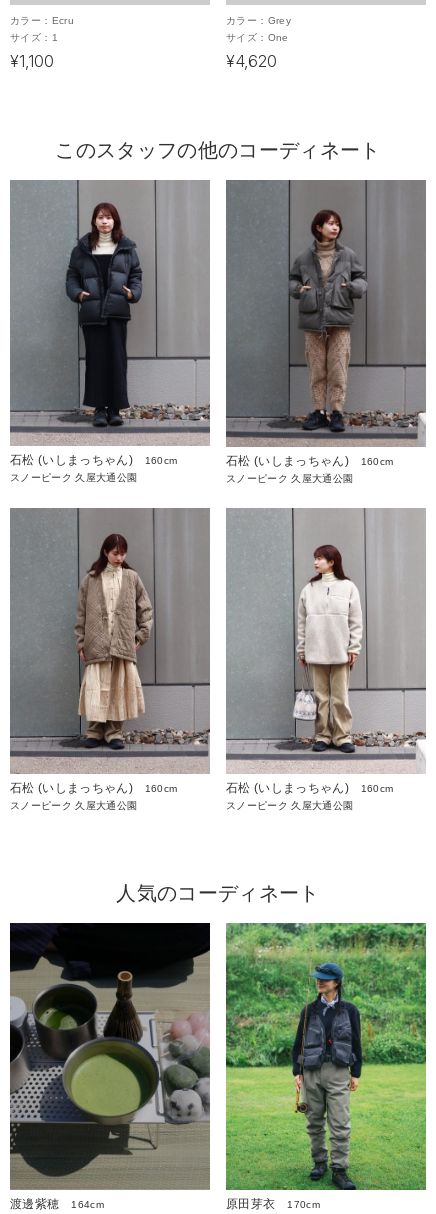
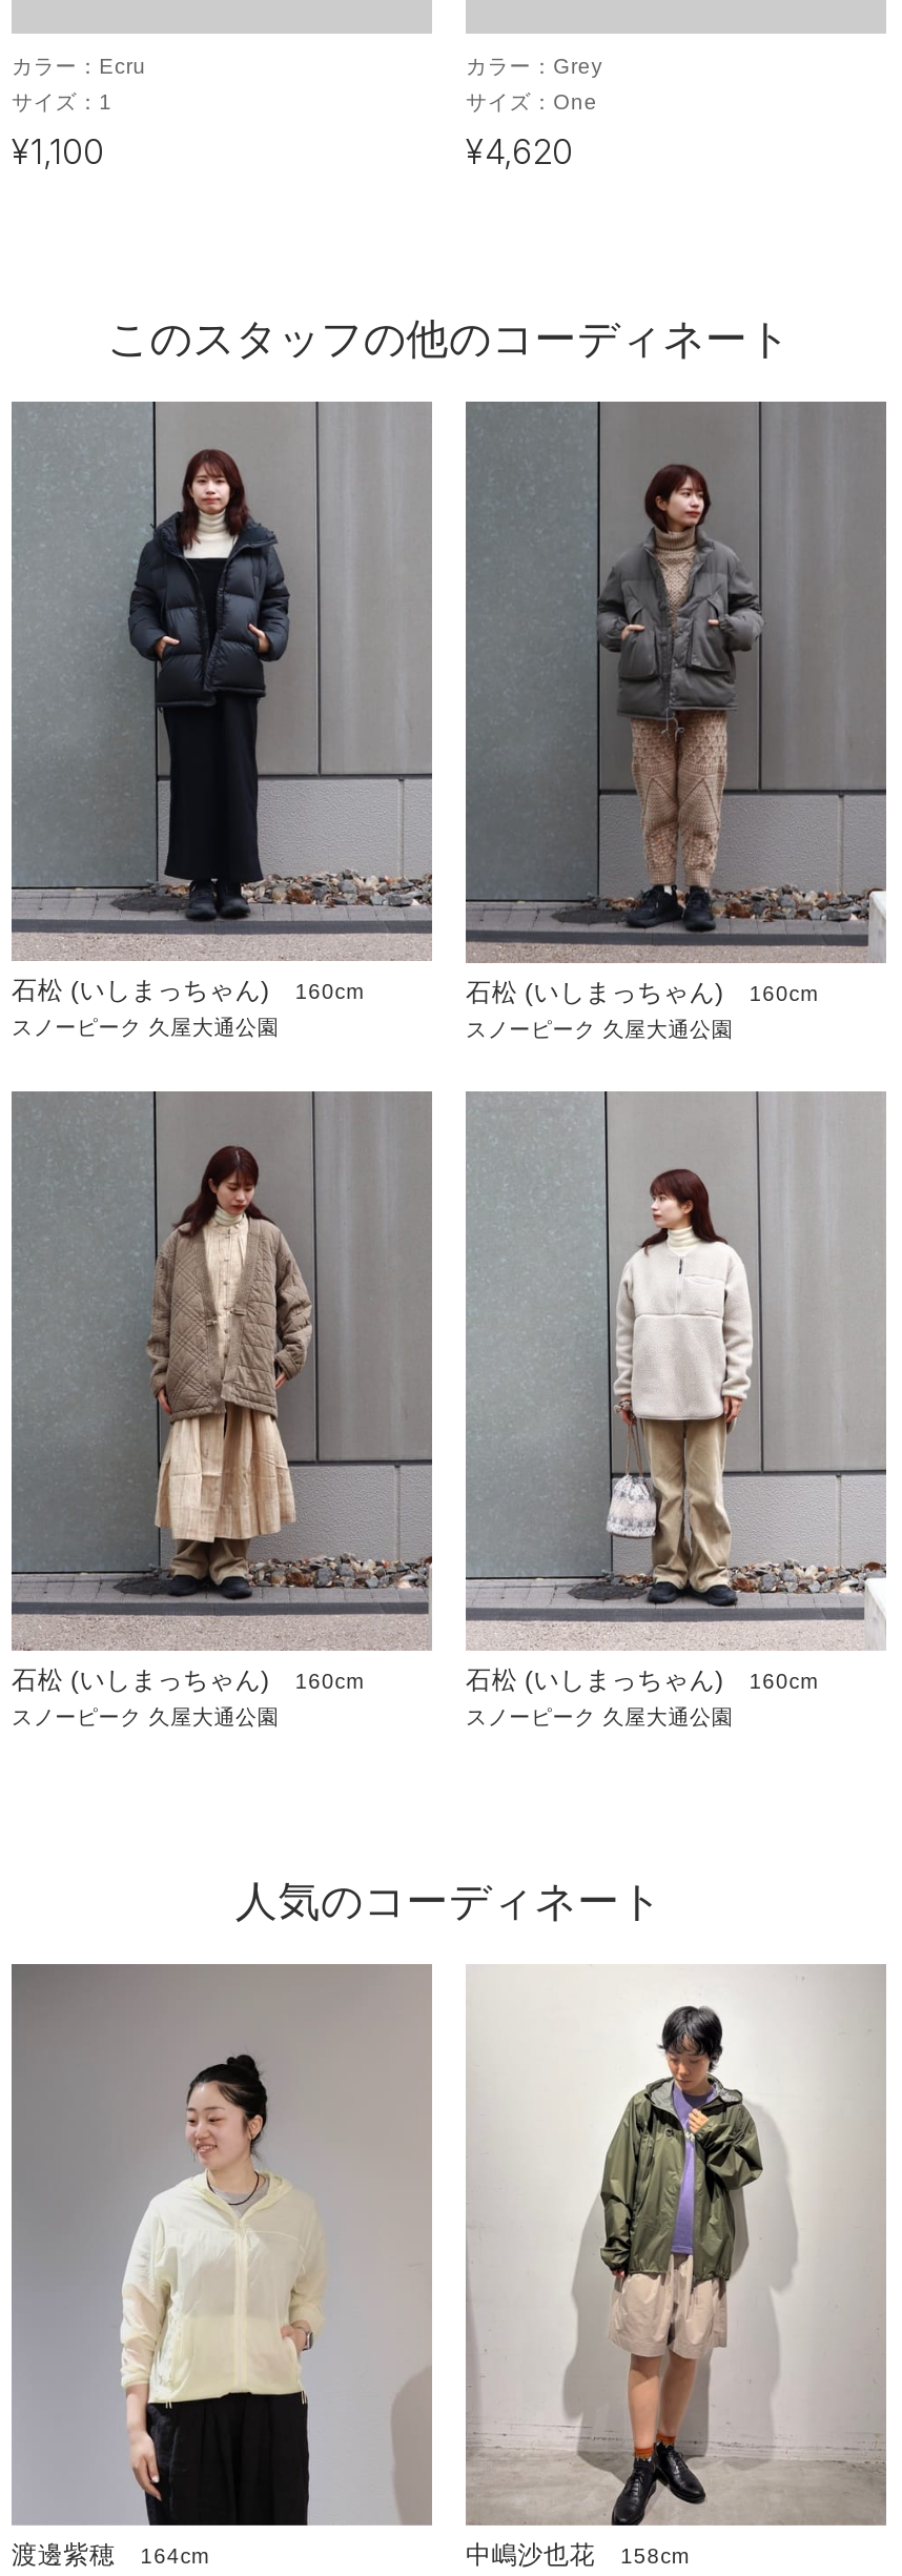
[10,923,320,1211] [image] | 原田芽衣 | 170cm -> [9,1962,689,2570] [image] | 中嶋沙也花 | 158cm
[226,922,426,1190] [image] -> [466,1964,886,2526] [image]

